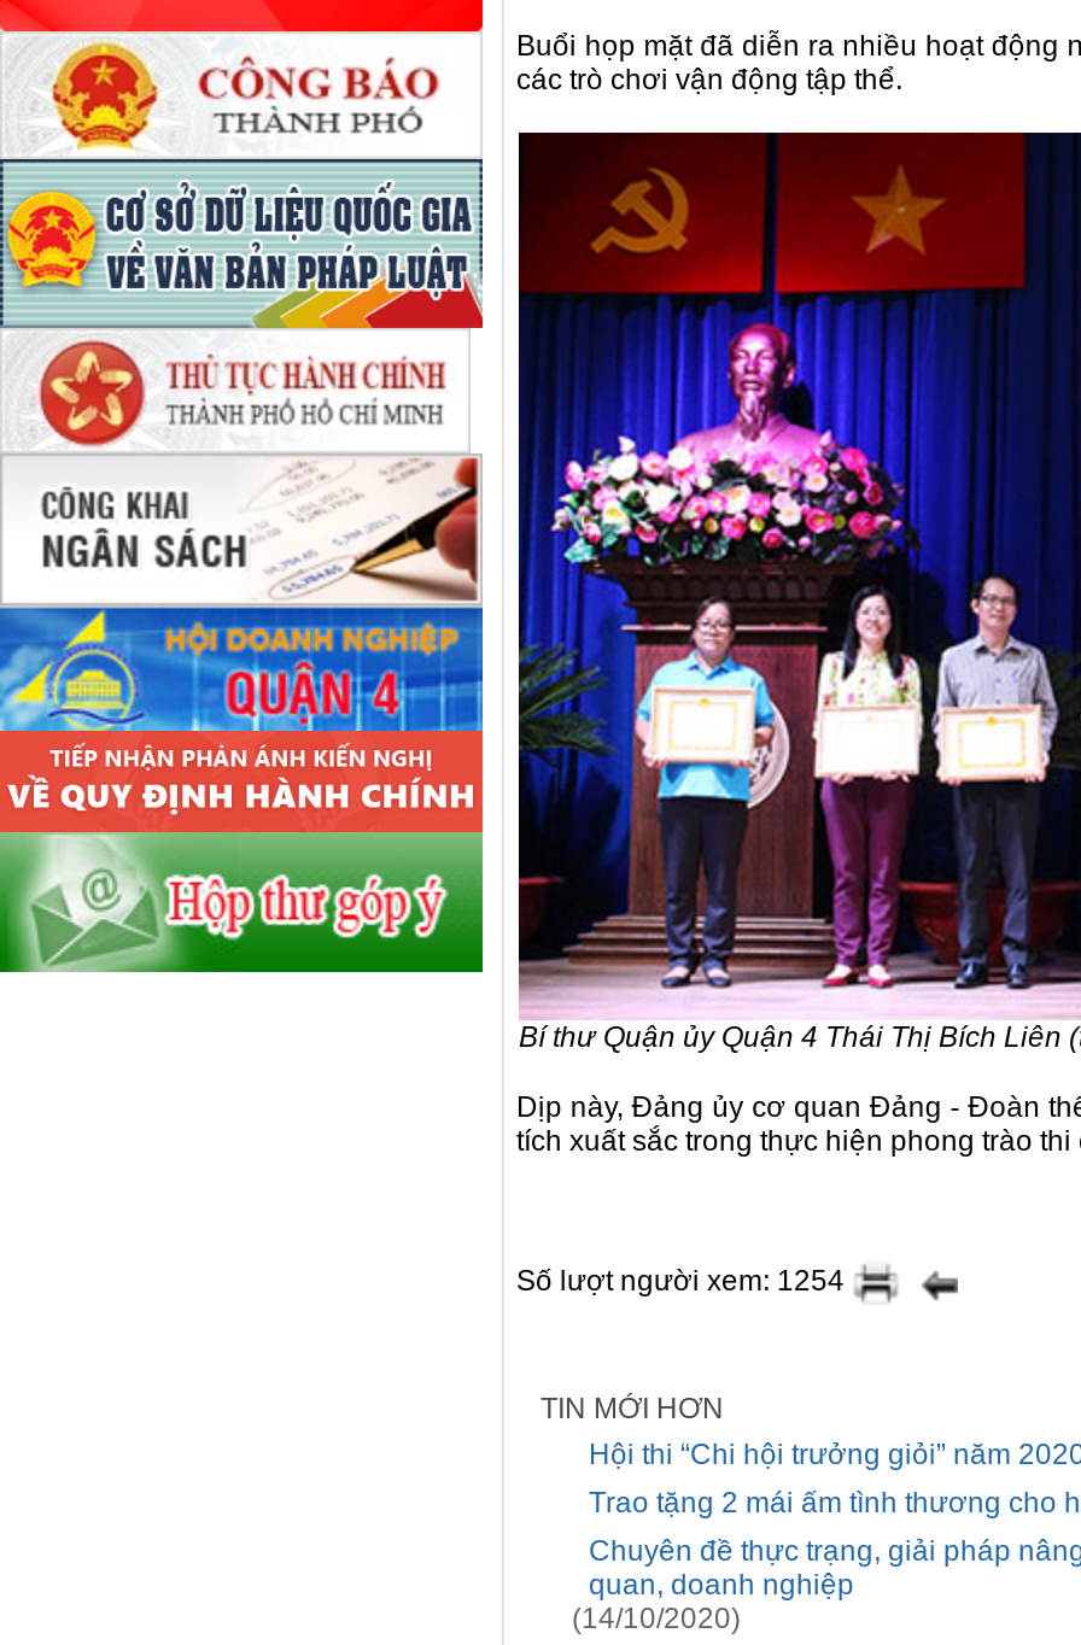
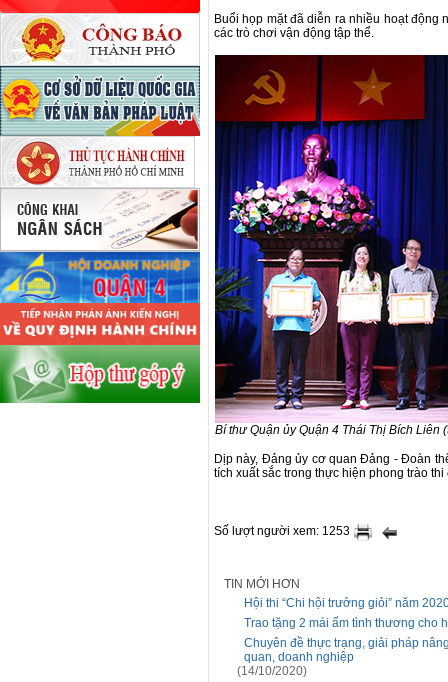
[516,1264,852,1298] Số lượt người xem: 1254 -> [214,524,353,538] Số lượt người xem: 1253

